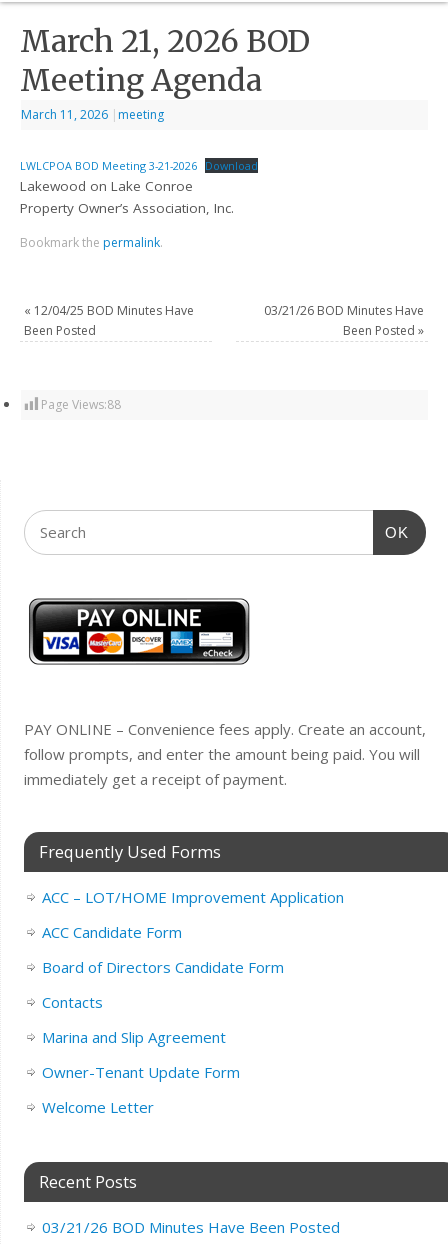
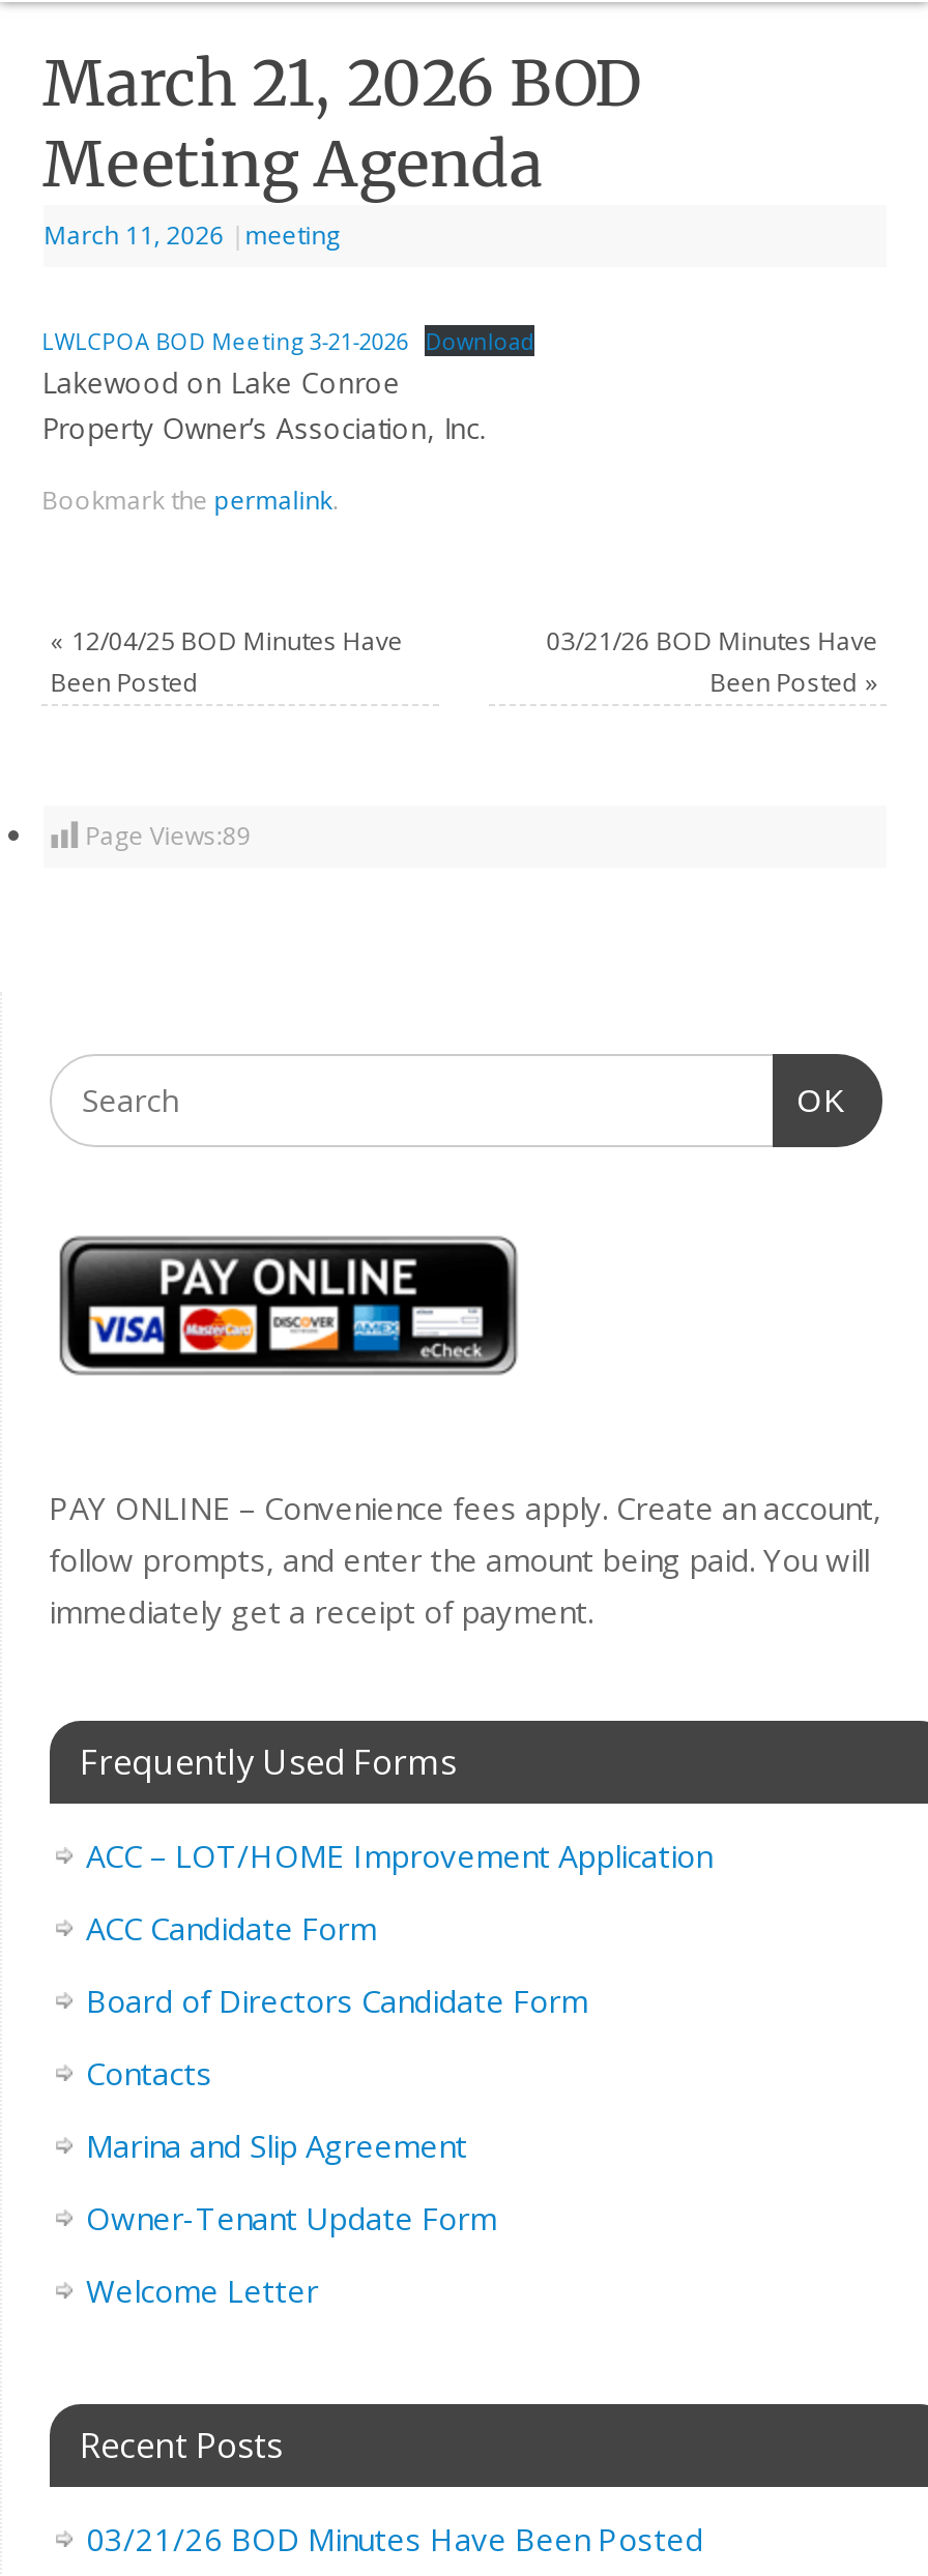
[41,396,121,413] Page Views:88 -> [85,818,251,853] Page Views:89

